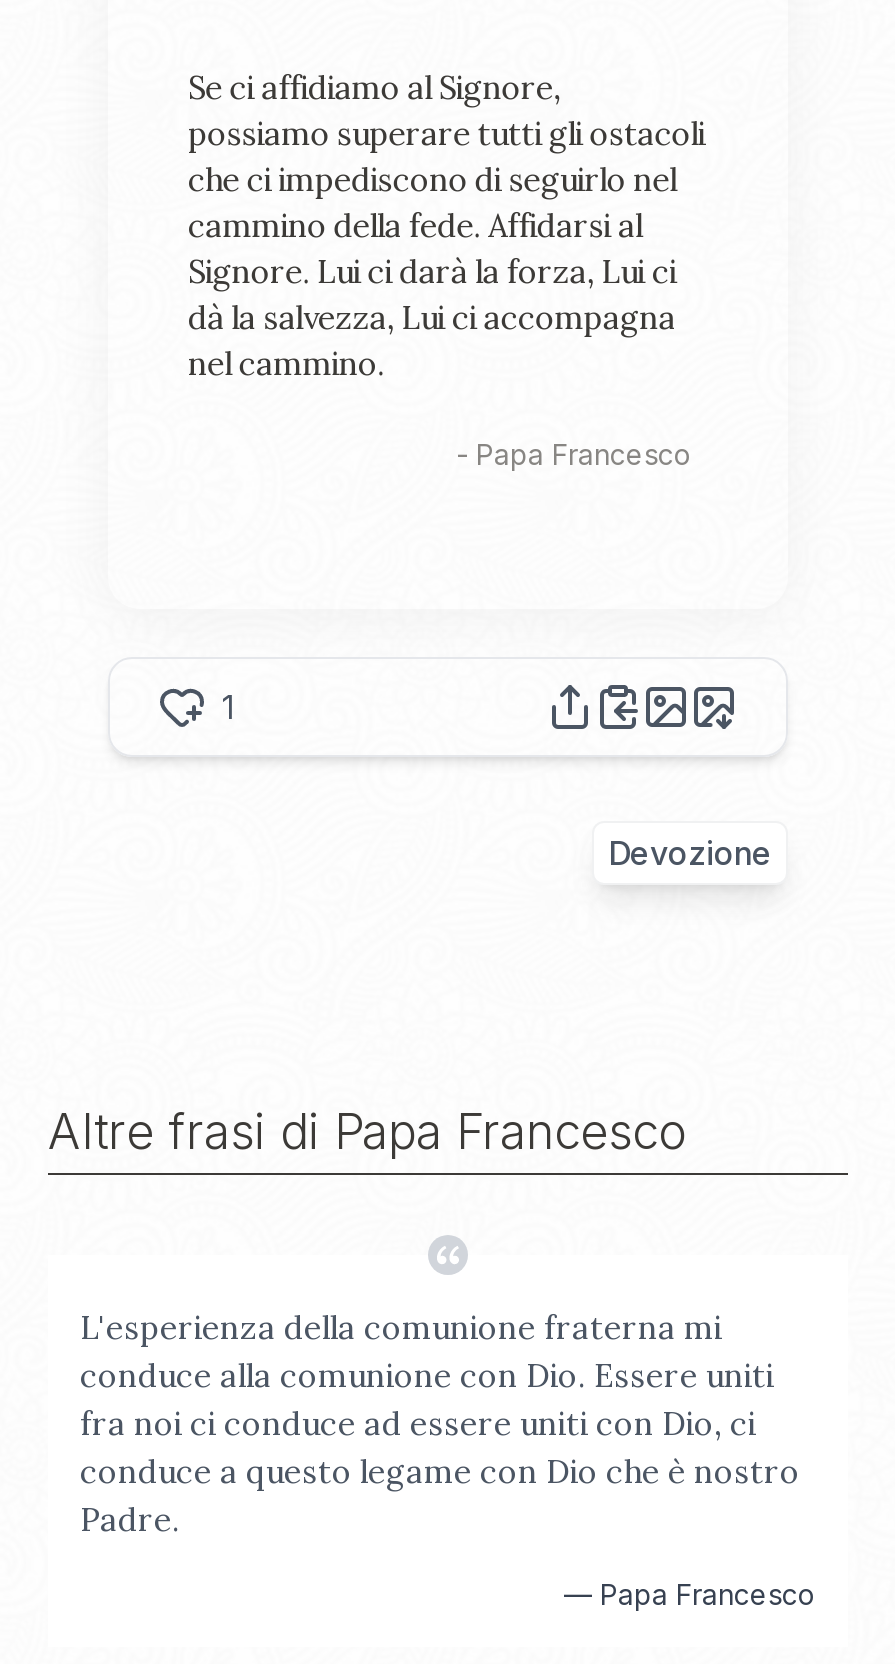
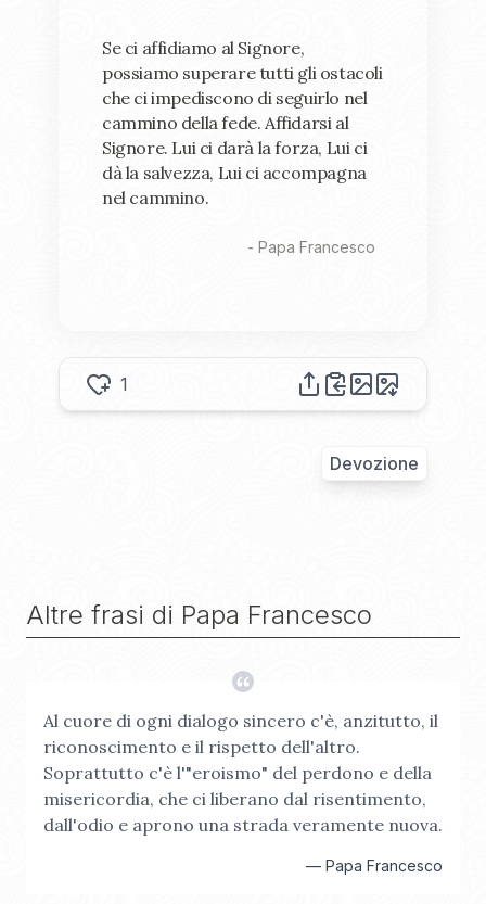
[80,1307,800,1539] L'esperienza della comunione fraterna mi | conduce alla comunione con Dio. Essere uniti | fra noi ci conduce ad essere uniti con Dio, ci | conduce a questo legame con Dio che è nostro | Padre. -> [43,710,443,836] Al cuore di ogni dialogo sincero c'è, anzitutto, il | riconoscimento e il rispetto dell'altro. | Soprattutto c'è l'"eroismo" del perdono e della | misericordia, che ci liberano dal risentimento, | dall'odio e aprono una strada veramente nuova.

